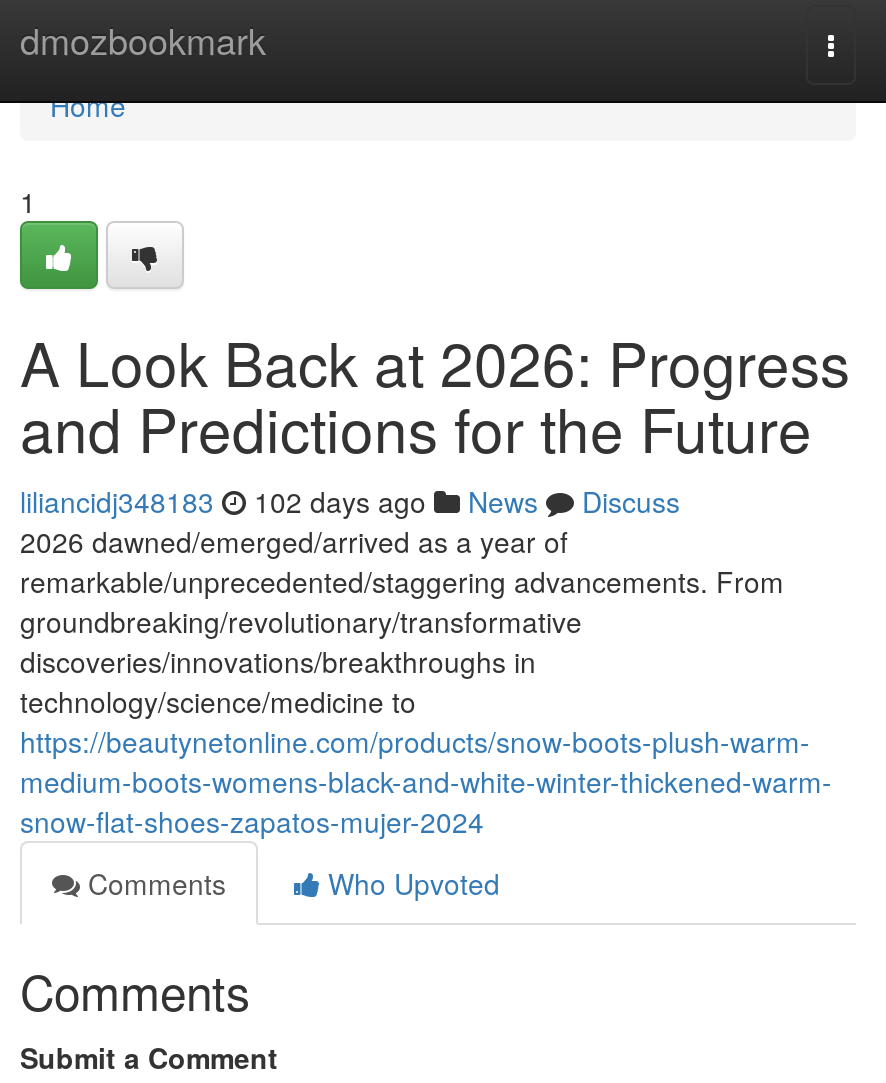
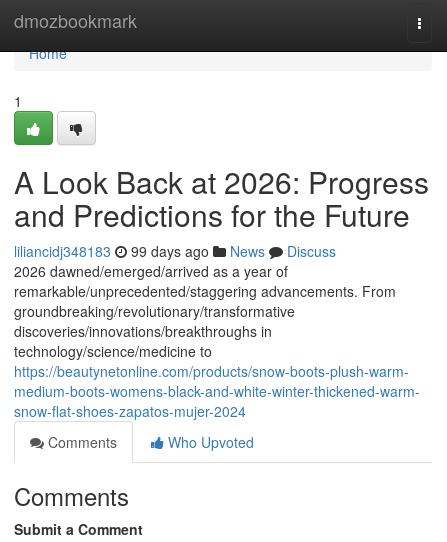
[20,481,680,521] liliancidj348183 102 days ago News Discuss -> [14,241,336,261] liliancidj348183 99 days ago News Discuss

